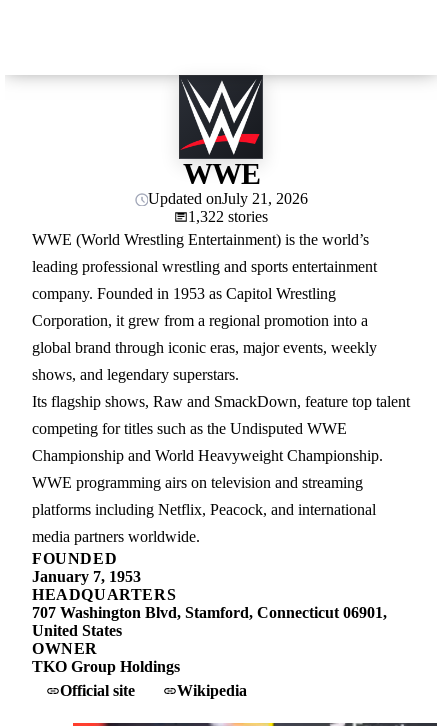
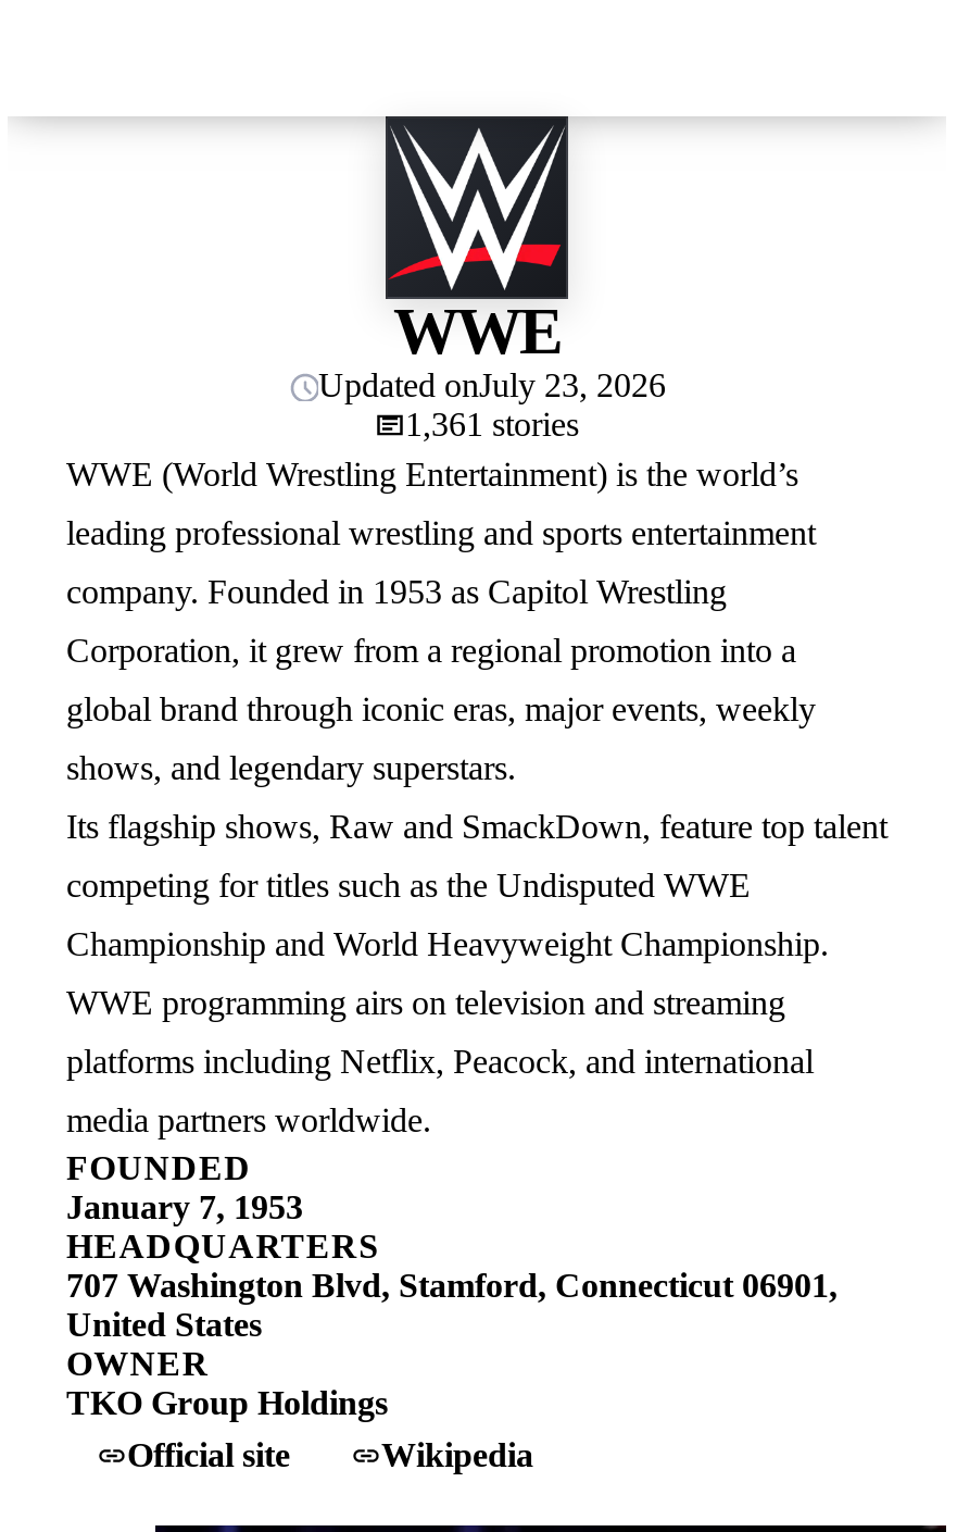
[148,190,308,207] Updated onJuly 21, 2026 -> [318,366,666,403] Updated onJuly 23, 2026
[188,208,268,225] 1,322 stories -> [405,406,579,443] 1,361 stories

